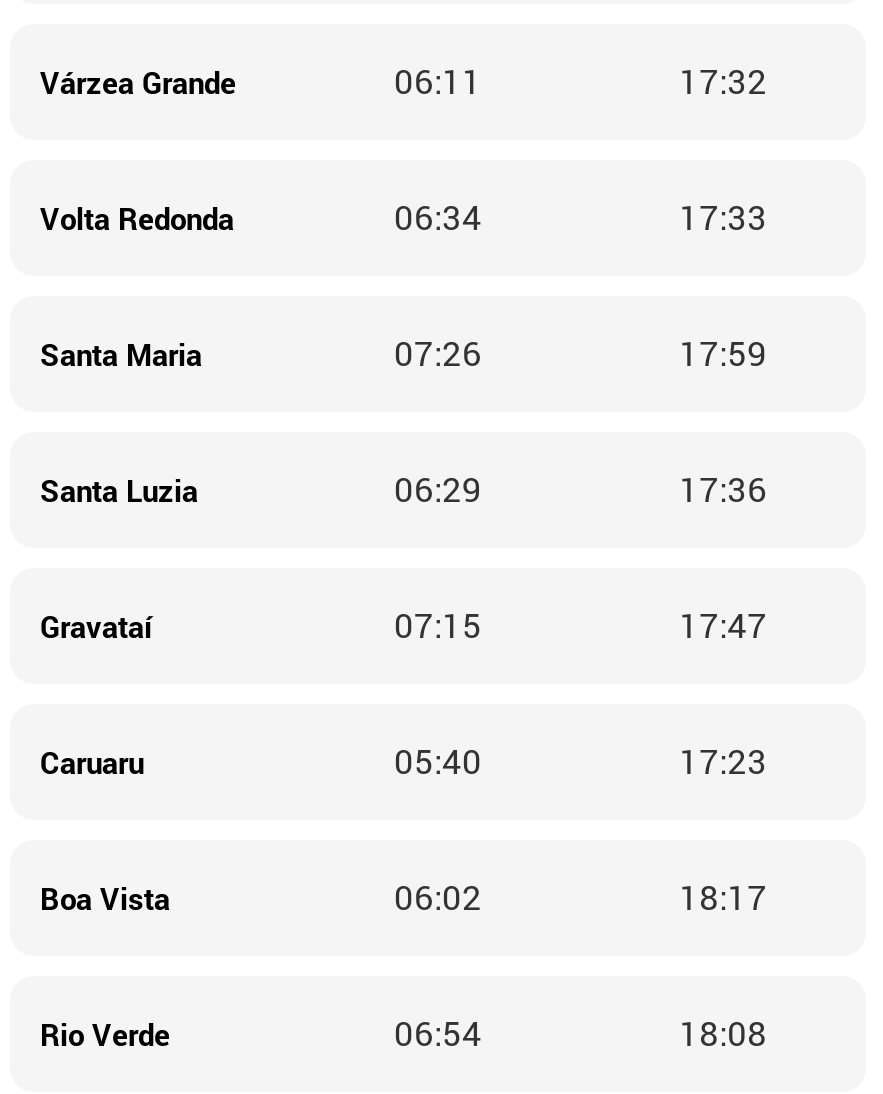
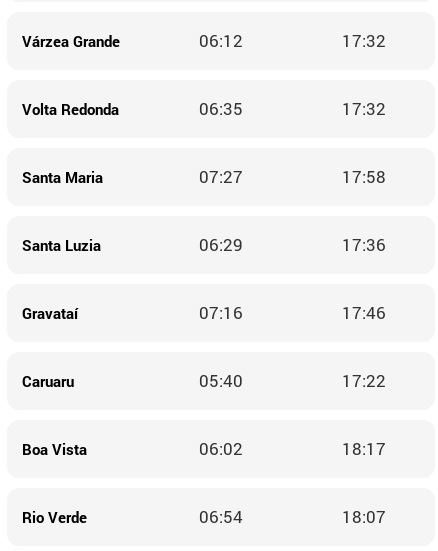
[394,58,482,104] 06:11 -> [199,29,243,52] 06:12
[394,194,482,240] 06:34 -> [199,97,243,120] 06:35
[679,194,767,240] 17:33 -> [342,97,386,120] 17:32
[394,330,482,376] 07:26 -> [199,165,243,188] 07:27
[679,330,767,376] 17:59 -> [342,165,386,188] 17:58
[394,602,482,648] 07:15 -> [199,301,243,324] 07:16
[679,602,767,648] 17:47 -> [342,301,386,324] 17:46
[679,738,767,784] 17:23 -> [342,369,386,392] 17:22
[679,1010,767,1056] 18:08 -> [342,505,386,528] 18:07

